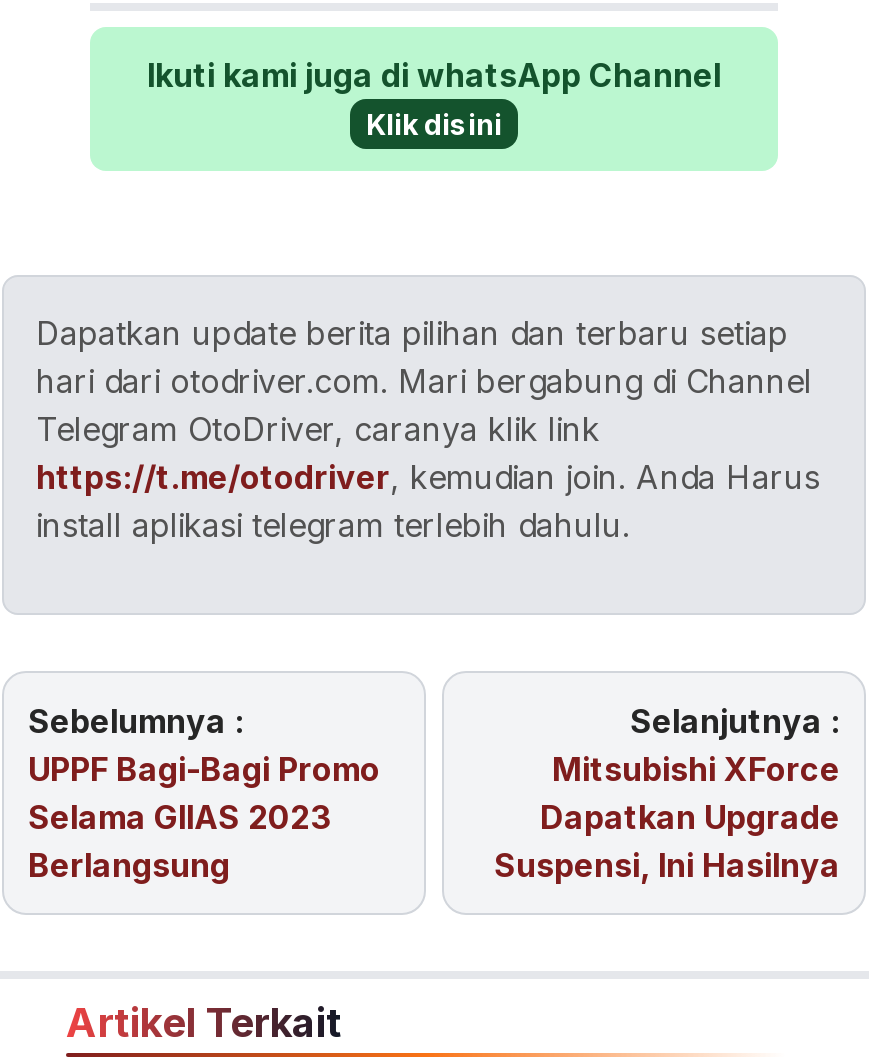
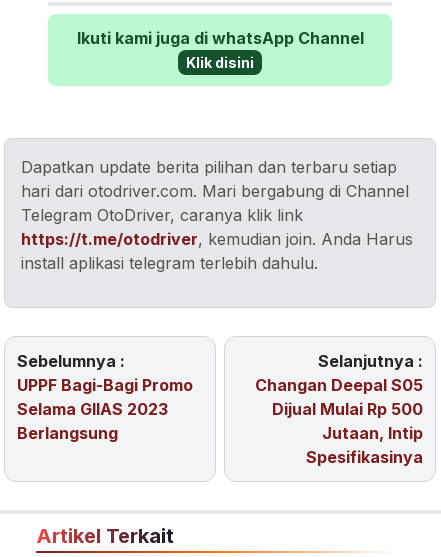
[494,748,840,884] Mitsubishi XForce | Dapatkan Upgrade | Suspensi, Ini Hasilnya -> [255,375,423,467] Changan Deepal S05 | Dijual Mulai Rp 500 | Jutaan, Intip | Spesifikasinya

